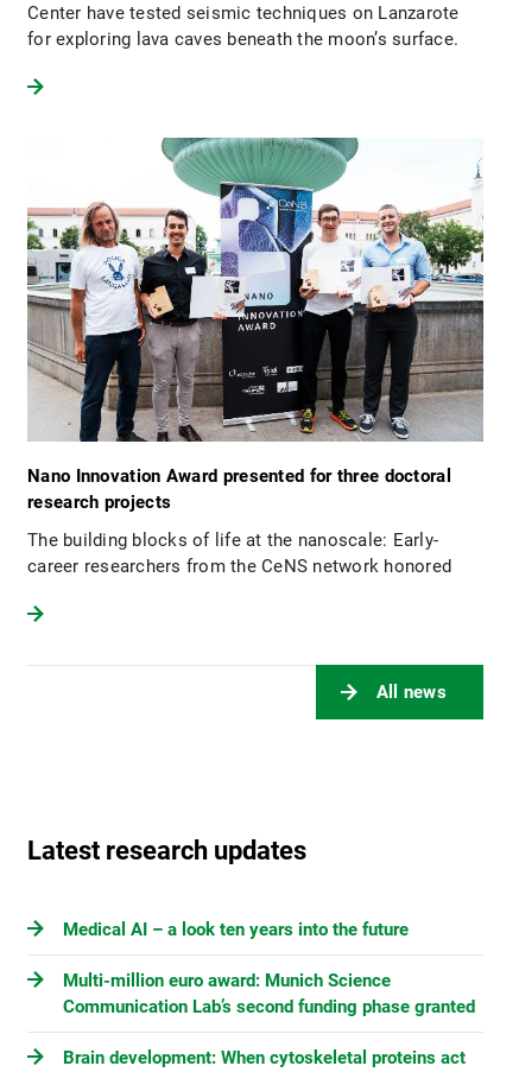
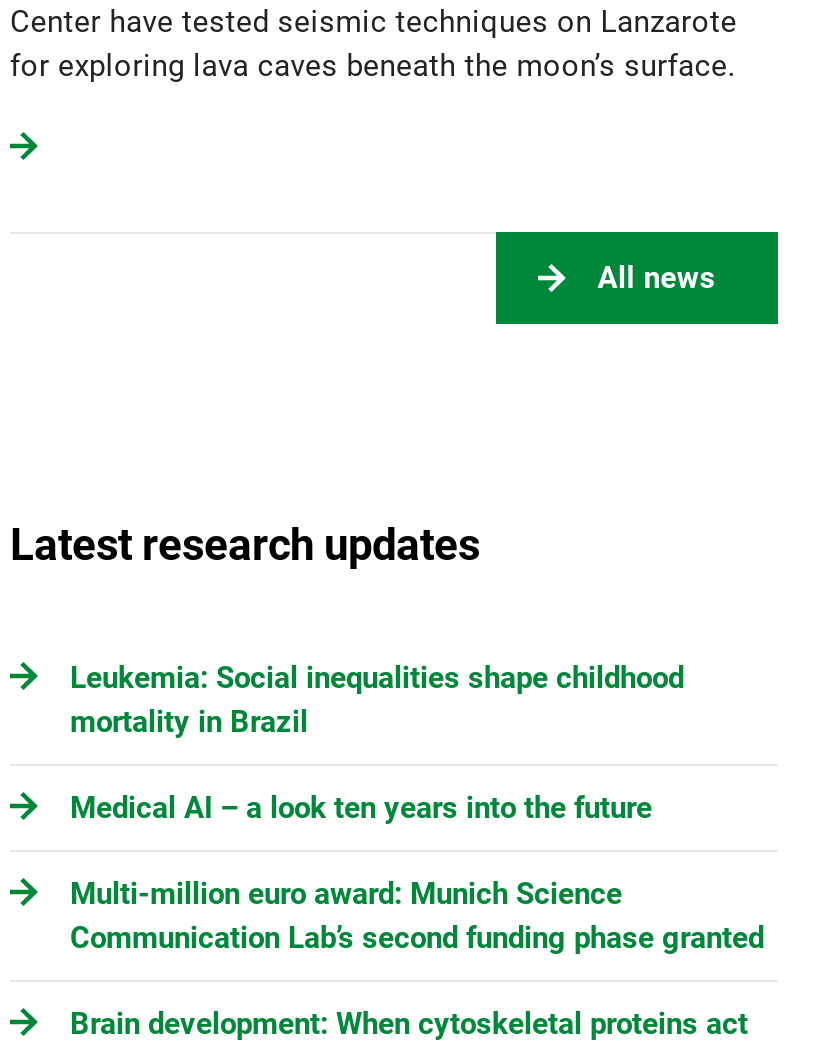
[26,137,485,577] [image] | Nano Innovation Award presented for three doctoral | research projects | The building blocks of life at the nanoscale: Early- | career researchers from the CeNS network honored -> none
moved [27,681,447,865] -> [10,260,716,570]: All news | Latest research updates
none -> [70,660,684,740] Leukemia: Social inequalities shape childhood | mortality in Brazil

